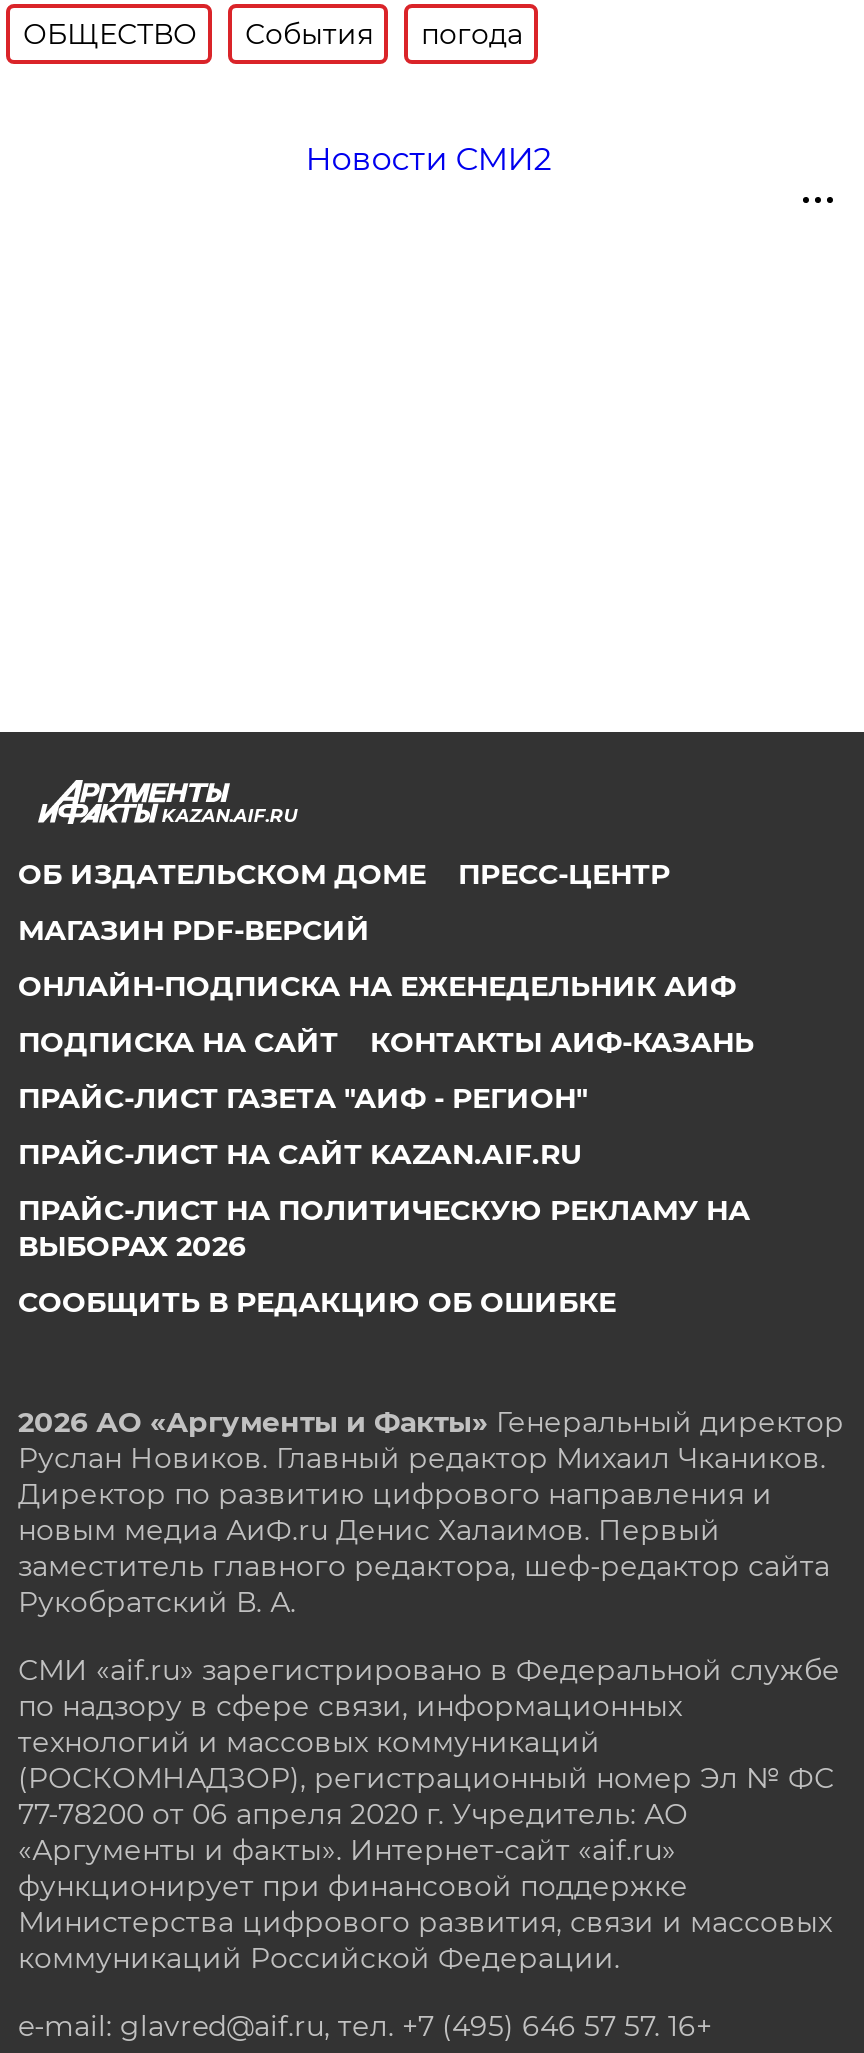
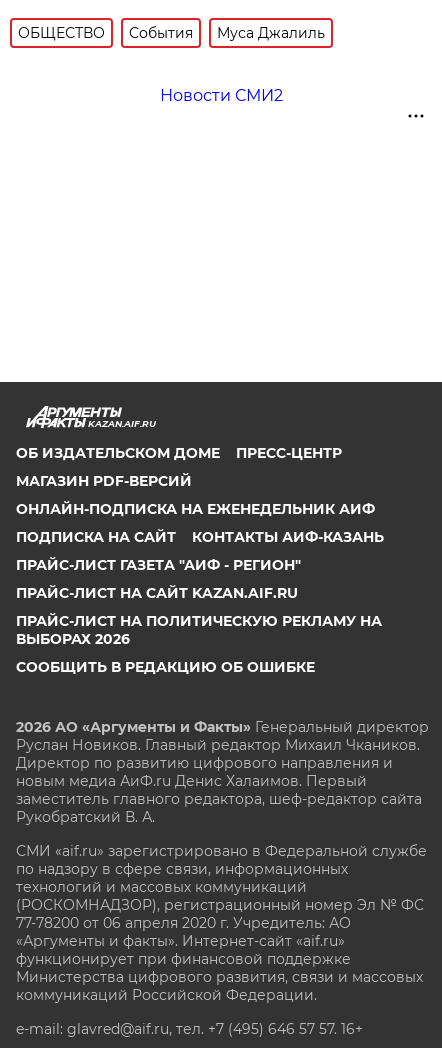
[421,16,523,52] погода -> [217,24,325,42] Муса Джалиль

